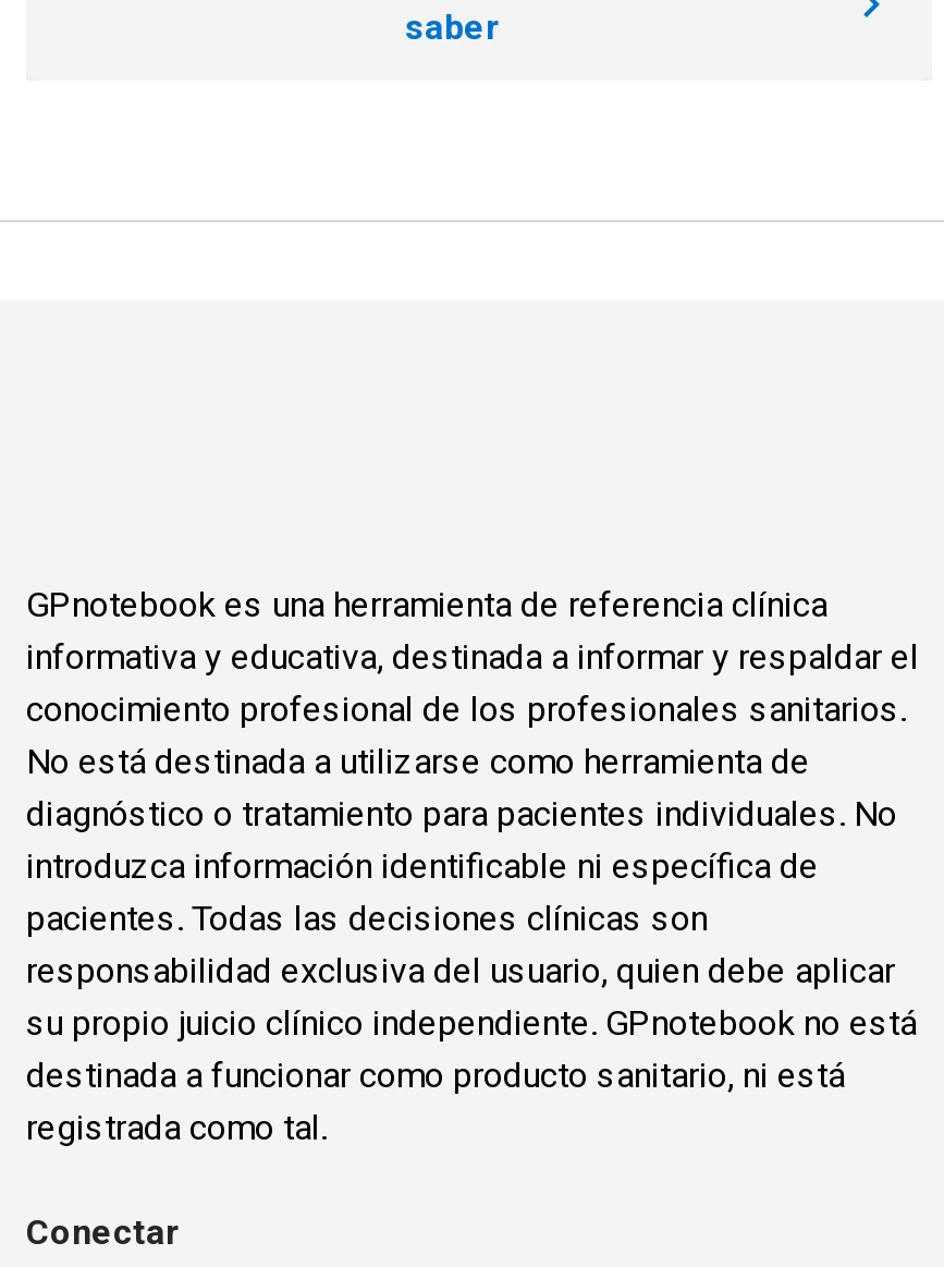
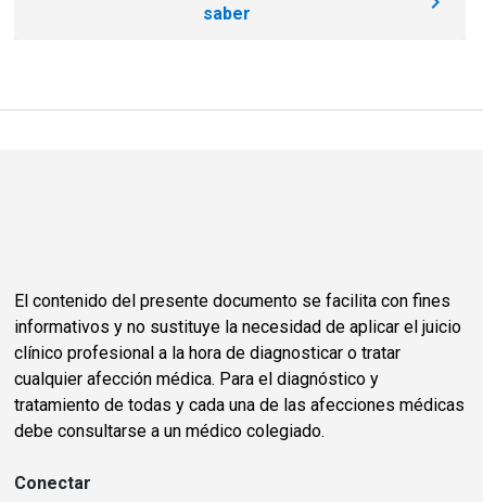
[26,584,919,1148] GPnotebook es una herramienta de referencia clínica | informativa y educativa, destinada a informar y respaldar el | conocimiento profesional de los profesionales sanitarios. | No está destinada a utilizarse como herramienta de | diagnóstico o tratamiento para pacientes individuales. No | introduzca información identificable ni específica de | pacientes. Todas las decisiones clínicas son | responsabilidad exclusiva del usuario, quien debe aplicar | su propio juicio clínico independiente. GPnotebook no está | destinada a funcionar como producto sanitario, ni está | registrada como tal. -> [14,291,465,441] El contenido del presente documento se facilita con fines | informativos y no sustituye la necesidad de aplicar el juicio | clínico profesional a la hora de diagnosticar o tratar | cualquier afección médica. Para el diagnóstico y | tratamiento de todas y cada una de las afecciones médicas | debe consultarse a un médico colegiado.

